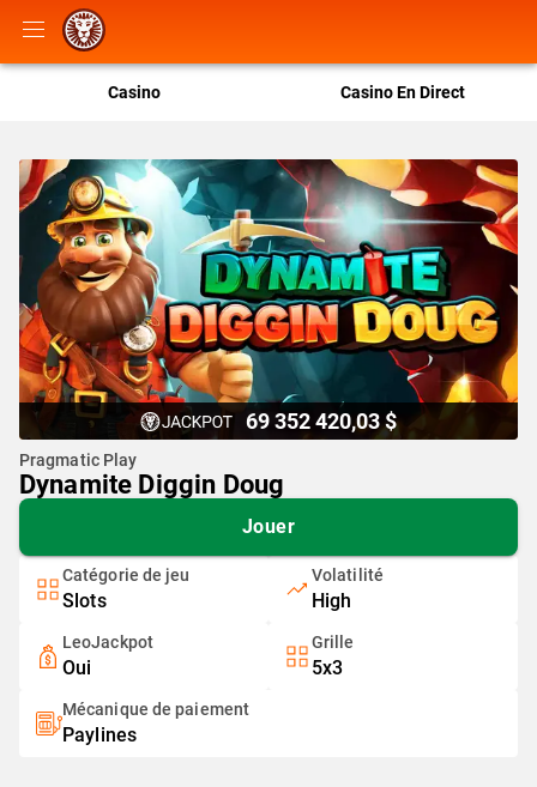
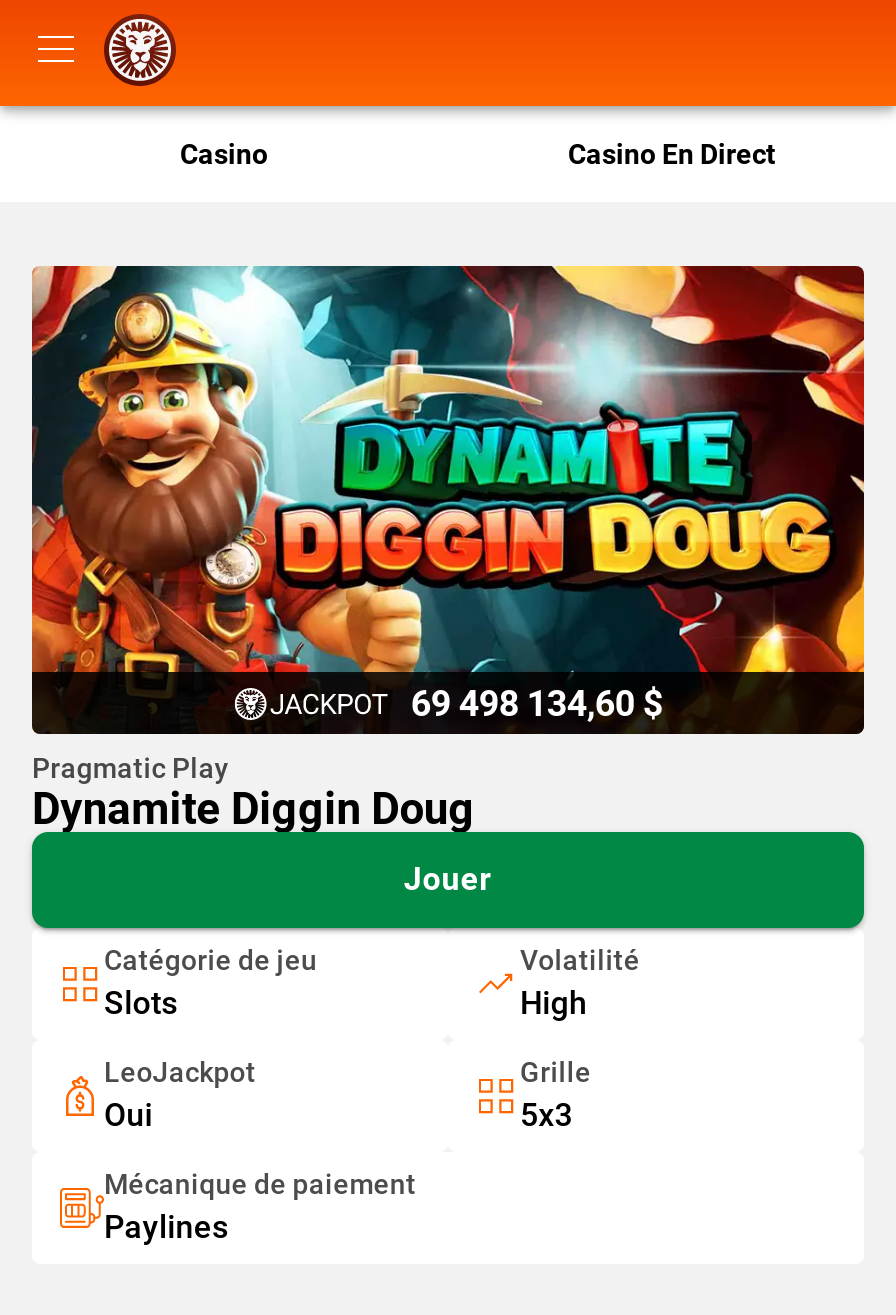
[246,408,397,434] 69 352 420,03 $ -> [411,682,663,724] 69 498 134,60 $

